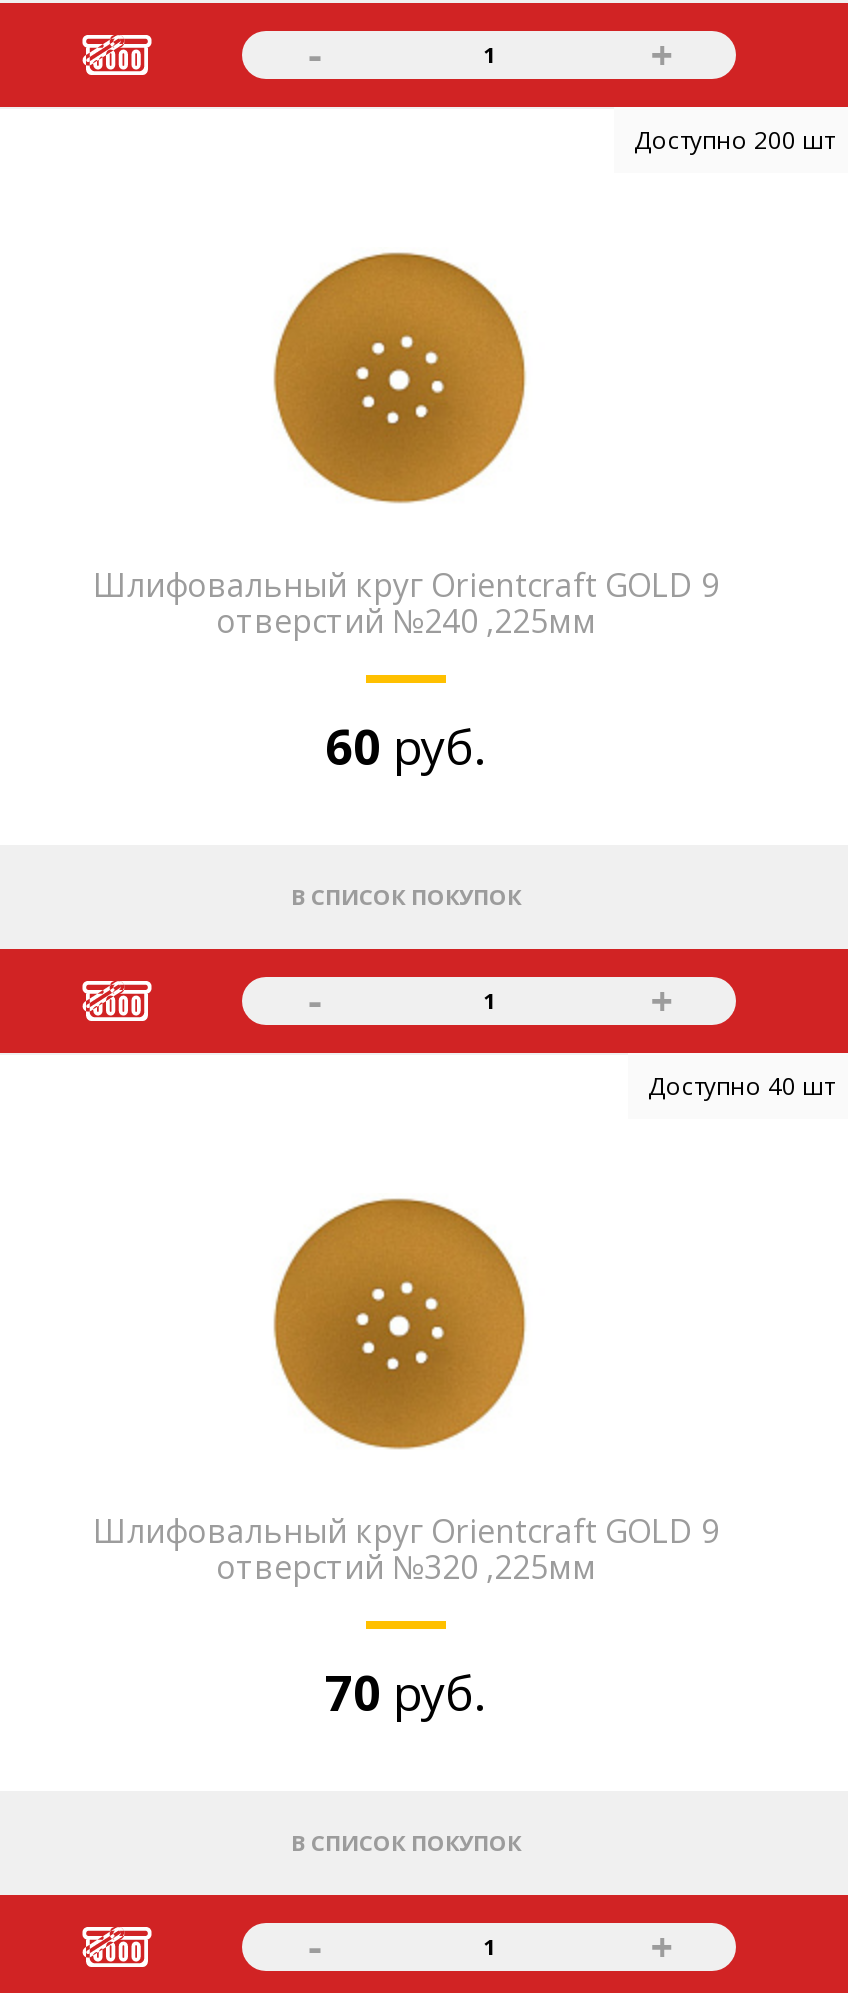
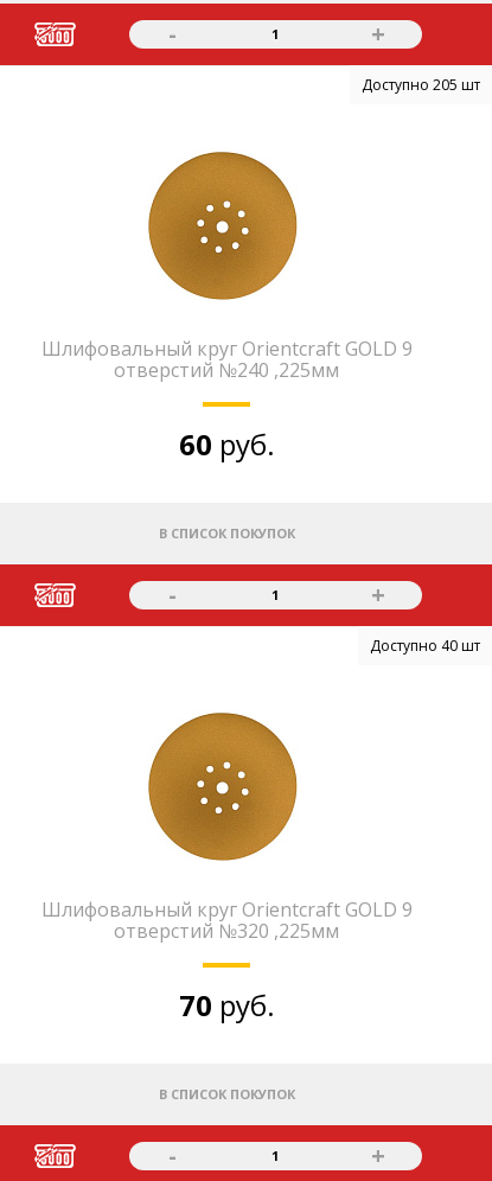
[634,122,834,156] Доступно 200 шт -> [362,74,480,94] Доступно 205 шт

